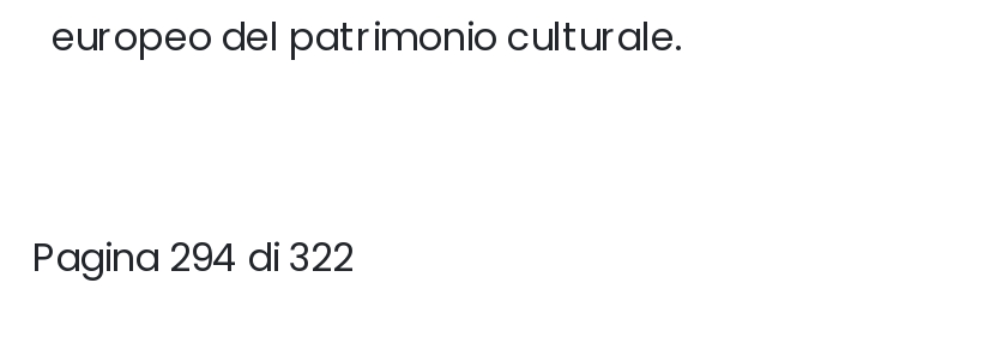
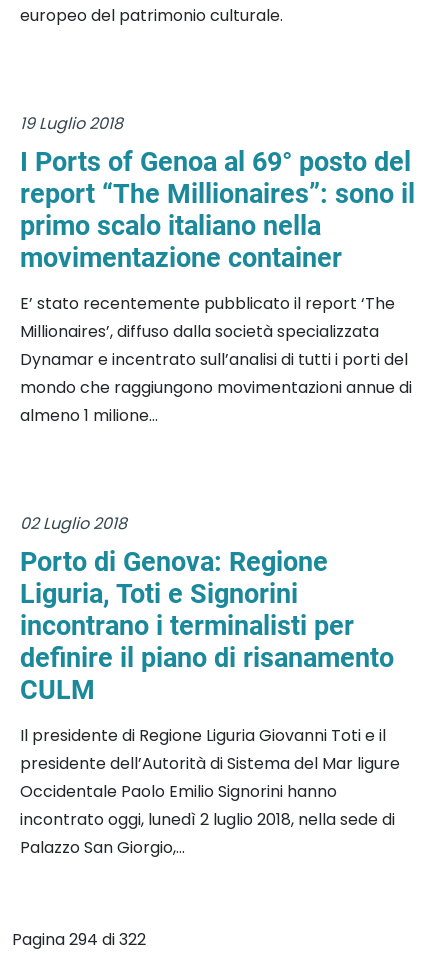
none -> [20,111,415,426] 19 Luglio 2018 | I Ports of Genoa al 69° posto del | report “The Millionaires”: sono il | primo scalo italiano nella | movimentazione container | E’ stato recentemente pubblicato il report ‘The | Millionaires’, diffuso dalla società specializzata | Dynamar e incentrato sull’analisi di tutti i porti del | mondo che raggiungono movimentazioni annue di | almeno 1 milione...
none -> [20,511,400,858] 02 Luglio 2018 | Porto di Genova: Regione | Liguria, Toti e Signorini | incontrano i terminalisti per | definire il piano di risanamento | CULM | Il presidente di Regione Liguria Giovanni Toti e il | presidente dell’Autorità di Sistema del Mar ligure | Occidentale Paolo Emilio Signorini hanno | incontrato oggi, lunedì 2 luglio 2018, nella sede di | Palazzo San Giorgio,...

